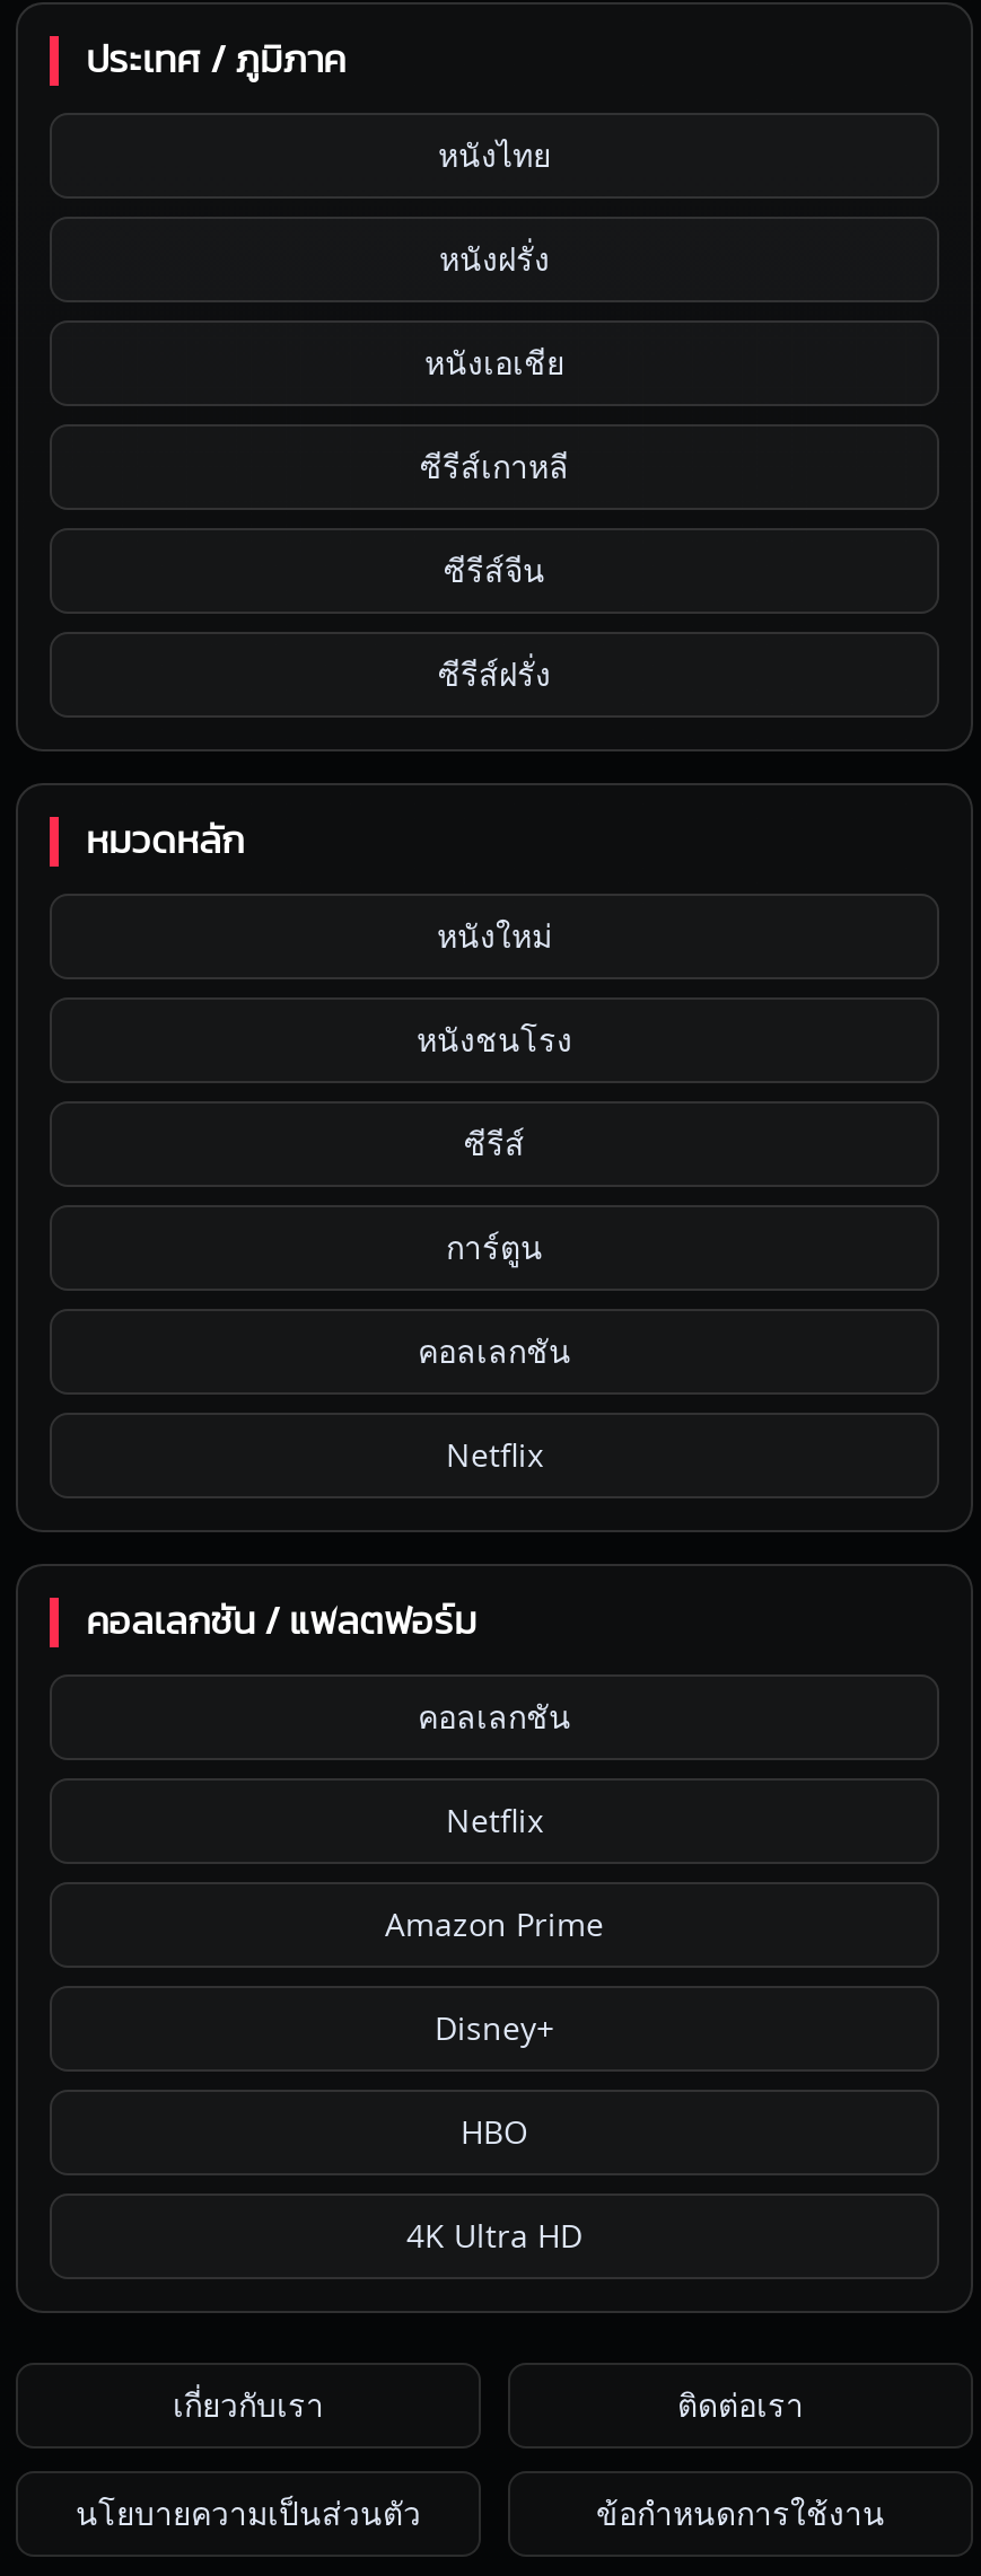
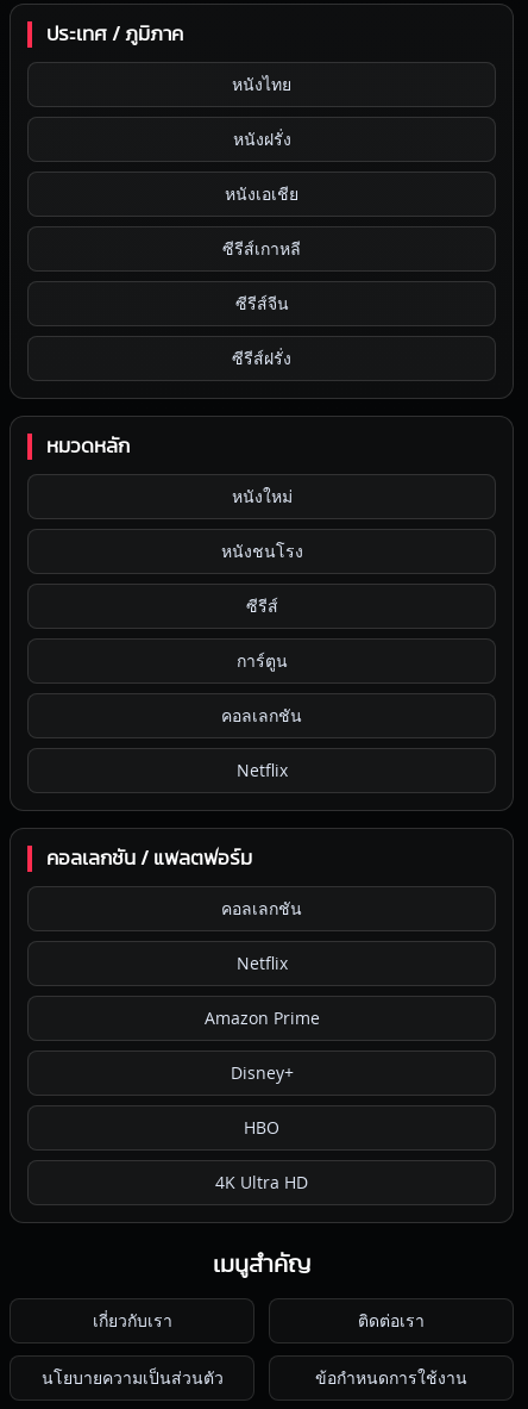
none -> [213,1254,310,1277] เมนูสำคัญ

